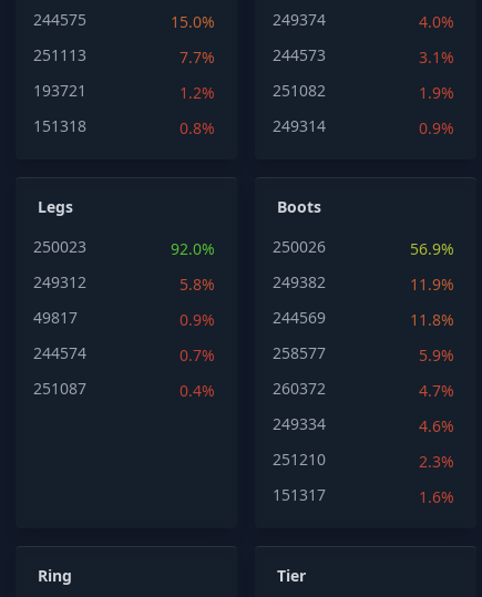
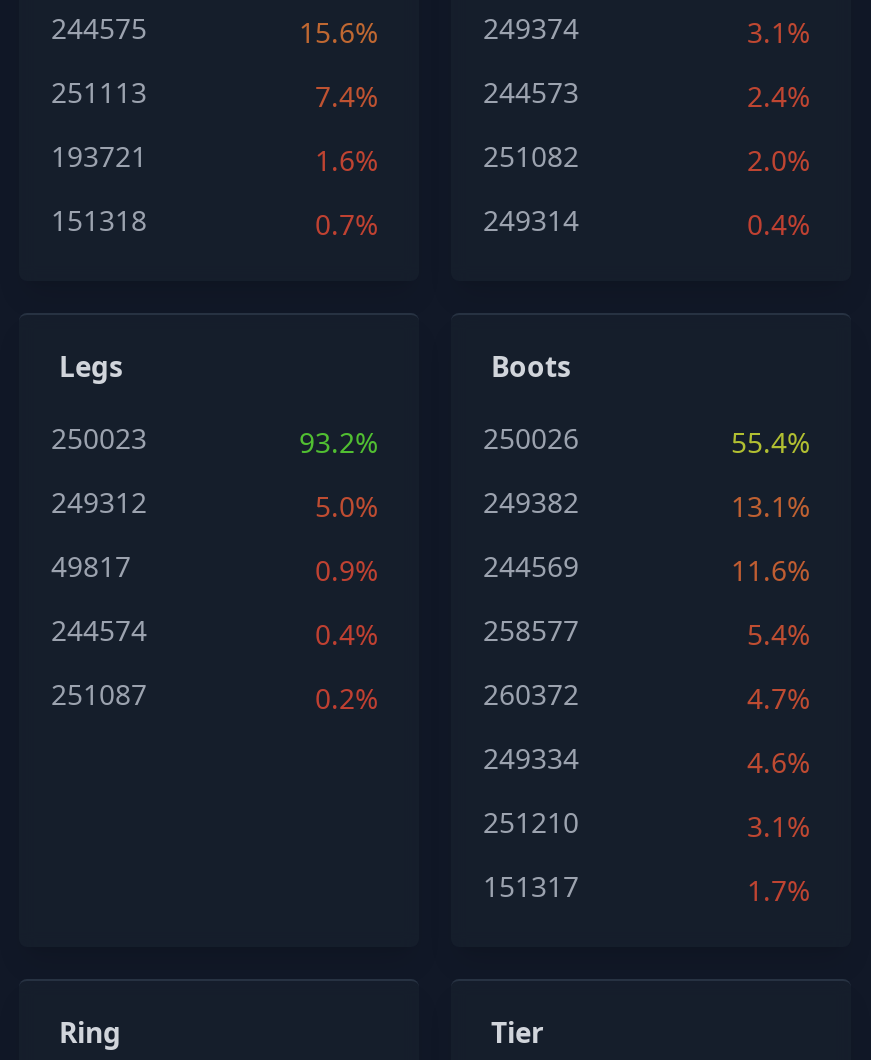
[171,11,215,32] 15.0% -> [299,13,379,51] 15.6%
[419,11,454,32] 4.0% -> [747,13,811,51] 3.1%
[180,47,215,68] 7.7% -> [315,77,379,115] 7.4%
[419,47,454,68] 3.1% -> [747,77,811,115] 2.4%
[180,82,215,103] 1.2% -> [315,141,379,179] 1.6%
[419,82,454,103] 1.9% -> [747,141,811,179] 2.0%
[180,117,215,138] 0.8% -> [315,205,379,243] 0.7%
[419,117,454,138] 0.9% -> [747,205,811,243] 0.4%
[171,238,215,259] 92.0% -> [299,423,379,461] 93.2%
[410,238,454,259] 56.9% -> [731,423,811,461] 55.4%
[180,274,215,295] 5.8% -> [315,487,379,525] 5.0%
[410,274,454,295] 11.9% -> [731,487,811,525] 13.1%
[410,309,454,330] 11.8% -> [731,551,811,589] 11.6%
[180,344,215,366] 0.7% -> [315,615,379,653] 0.4%
[419,344,454,366] 5.9% -> [747,615,811,653] 5.4%
[180,380,215,401] 0.4% -> [315,679,379,717] 0.2%
[419,451,454,472] 2.3% -> [747,807,811,845] 3.1%
[419,486,454,507] 1.6% -> [747,871,811,909] 1.7%

